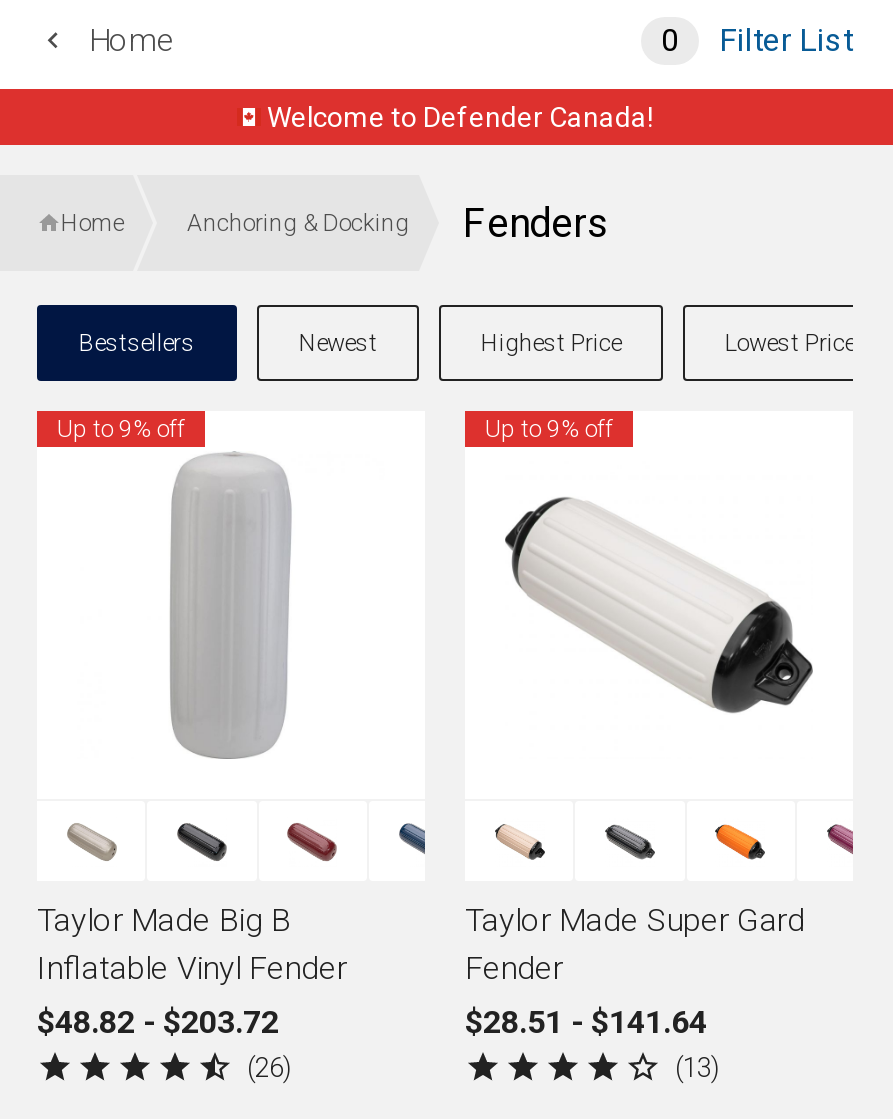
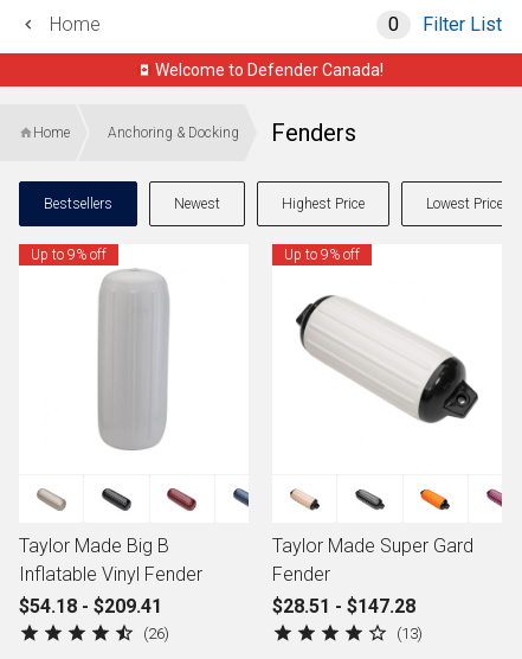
[37,1003,279,1041] $48.82 - $203.72 -> [19,595,162,618] $54.18 - $209.41
[465,1003,707,1041] $28.51 - $141.64 -> [272,595,415,618] $28.51 - $147.28

